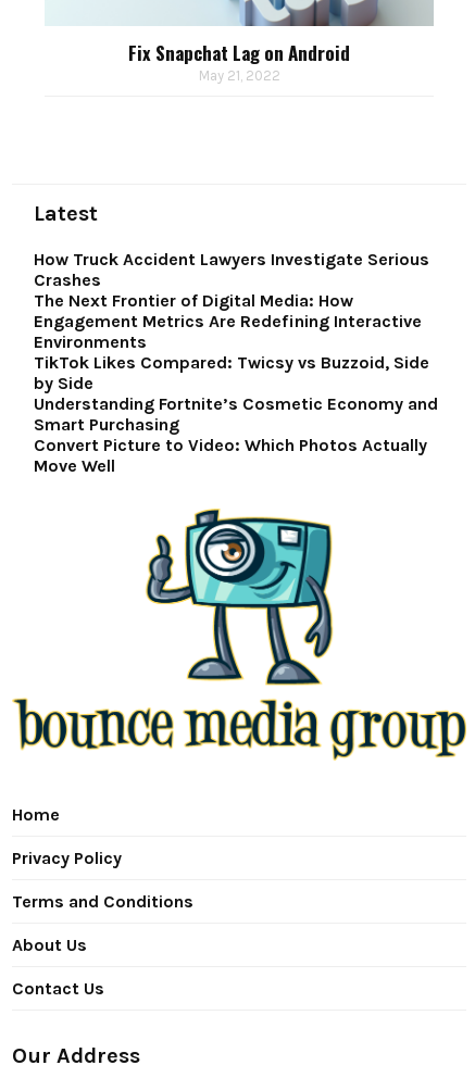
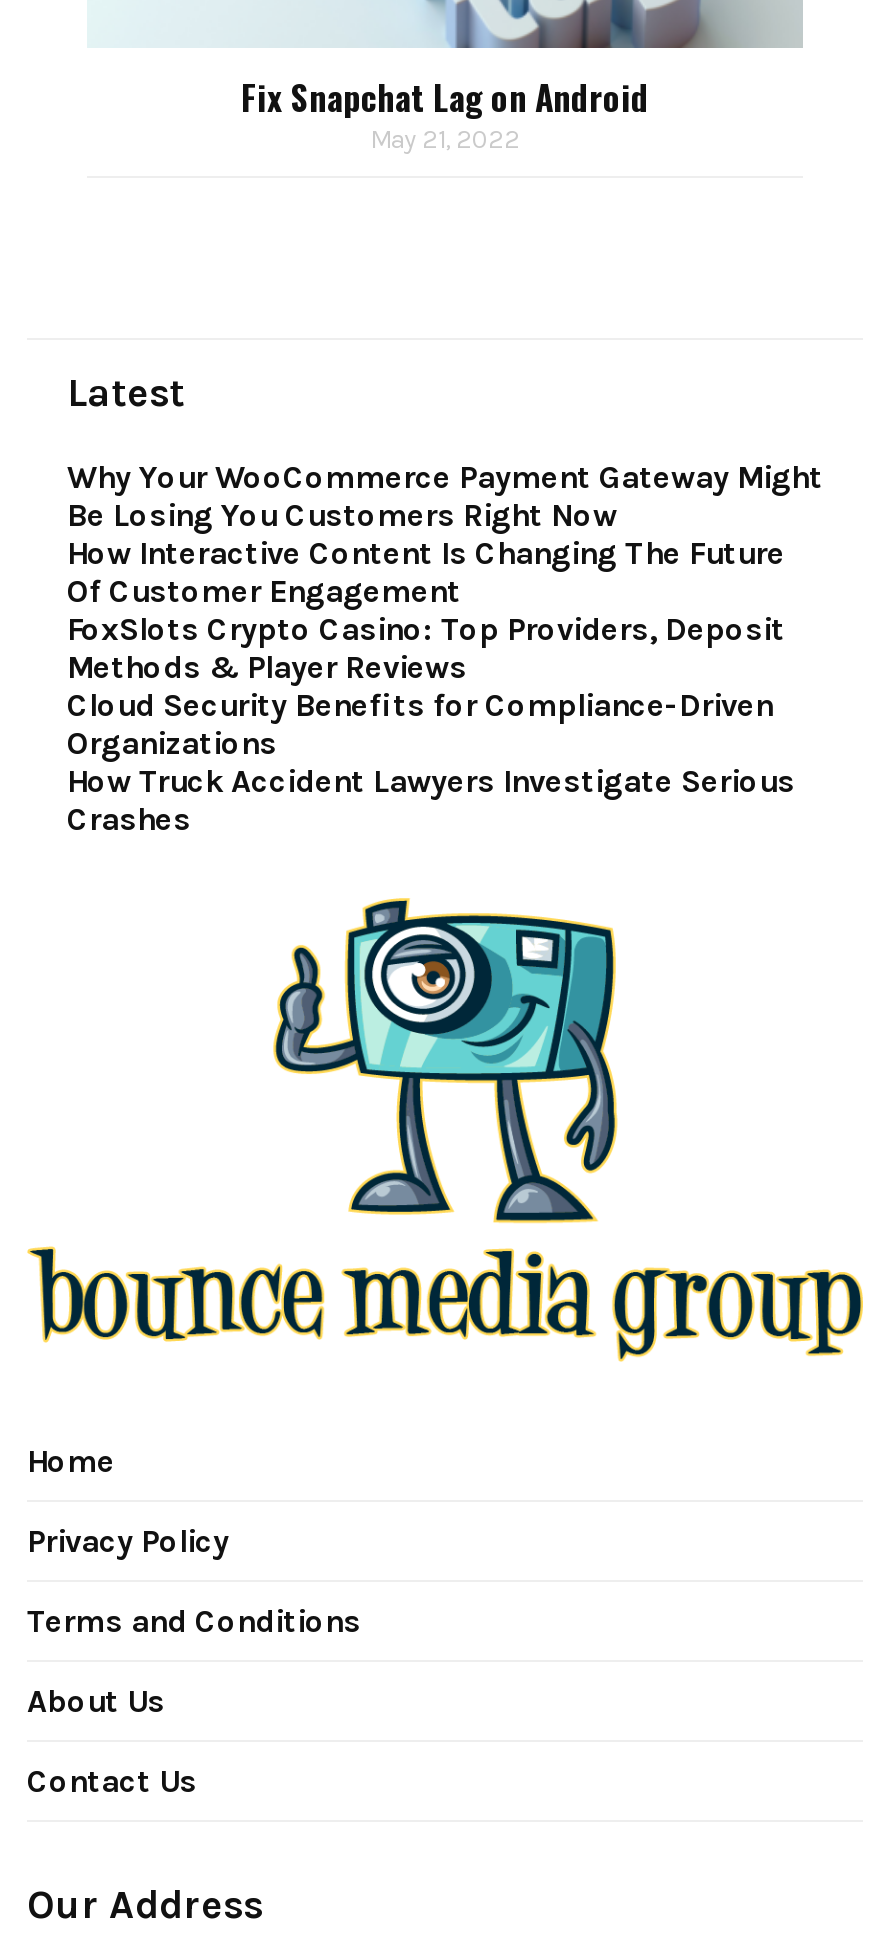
none -> [67,458,823,762] Why Your WooCommerce Payment Gateway Might | Be Losing You Customers Right Now | How Interactive Content Is Changing The Future | Of Customer Engagement | FoxSlots Crypto Casino: Top Providers, Deposit | Methods & Player Reviews | Cloud Security Benefits for Compliance-Driven | Organizations
moved [34,249,429,290] -> [67,762,795,838]: How Truck Accident Lawyers Investigate Serious | Crashes
[34,290,438,476] The Next Frontier of Digital Media: How | Engagement Metrics Are Redefining Interactive | Environments | TikTok Likes Compared: Twicsy vs Buzzoid, Side | by Side | Understanding Fortnite’s Cosmetic Economy and | Smart Purchasing | Convert Picture to Video: Which Photos Actually | Move Well -> none

